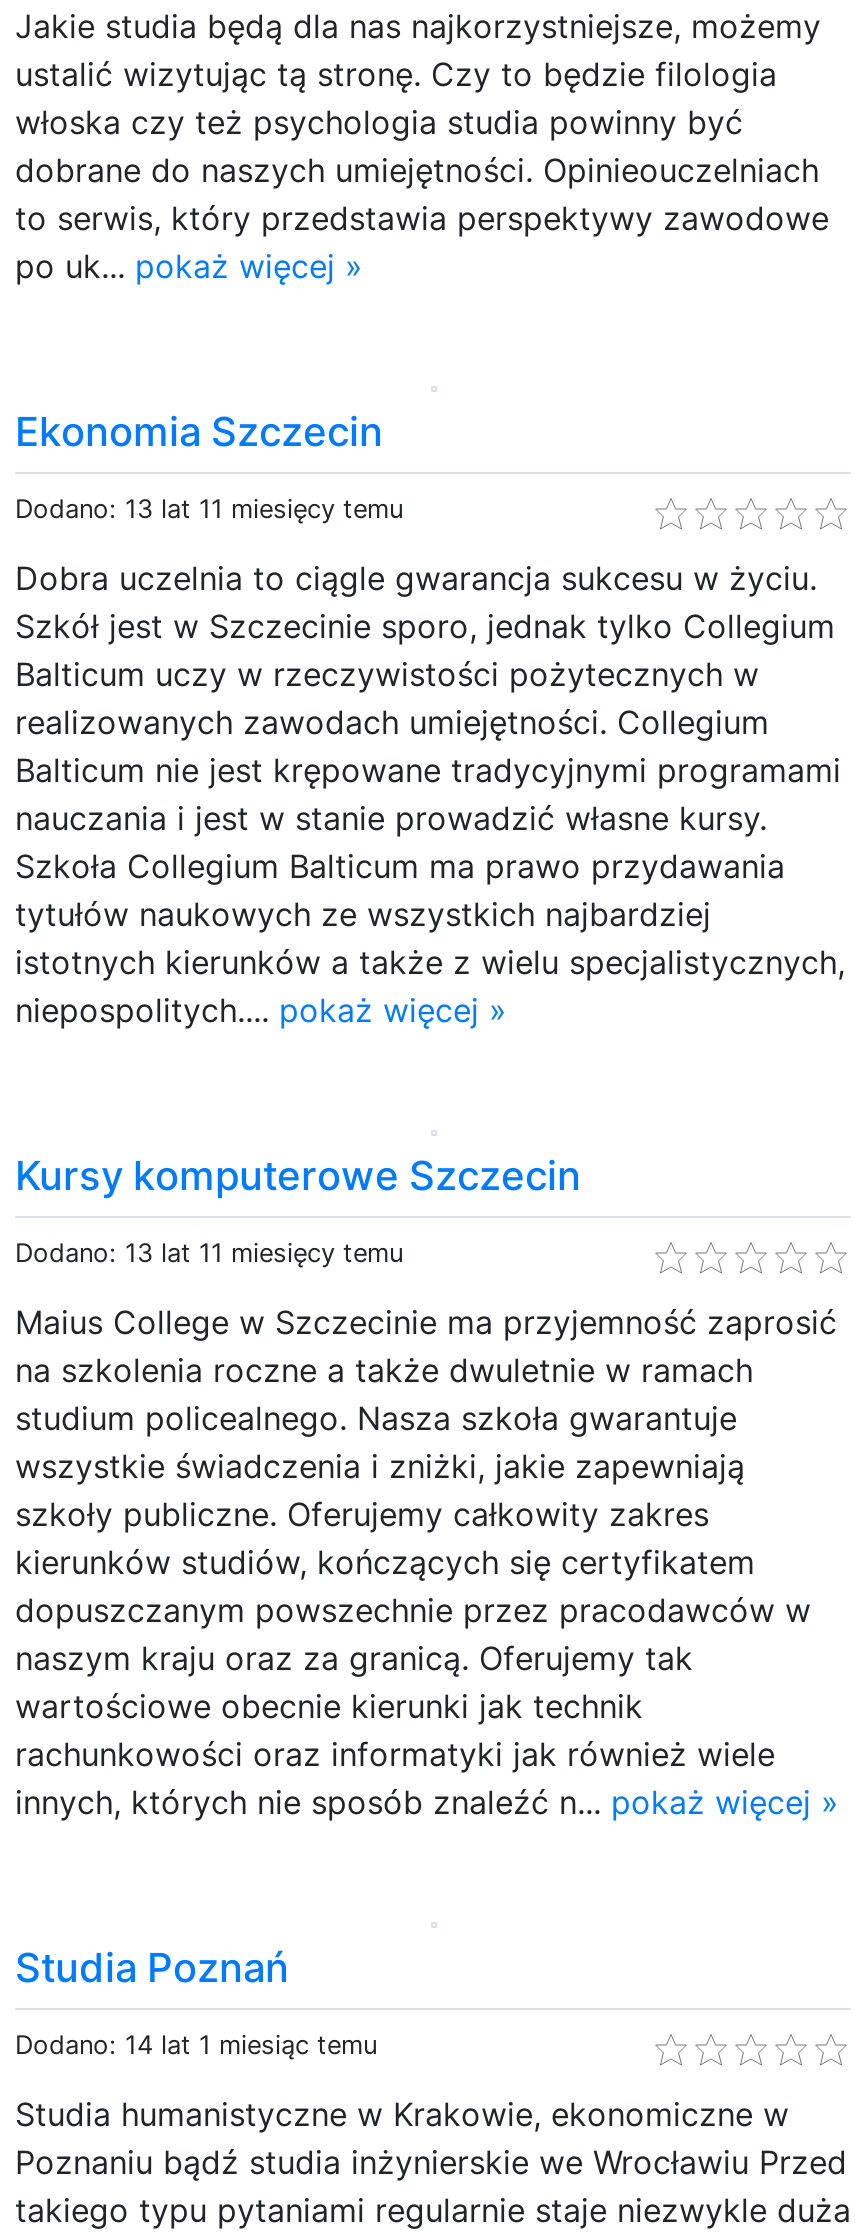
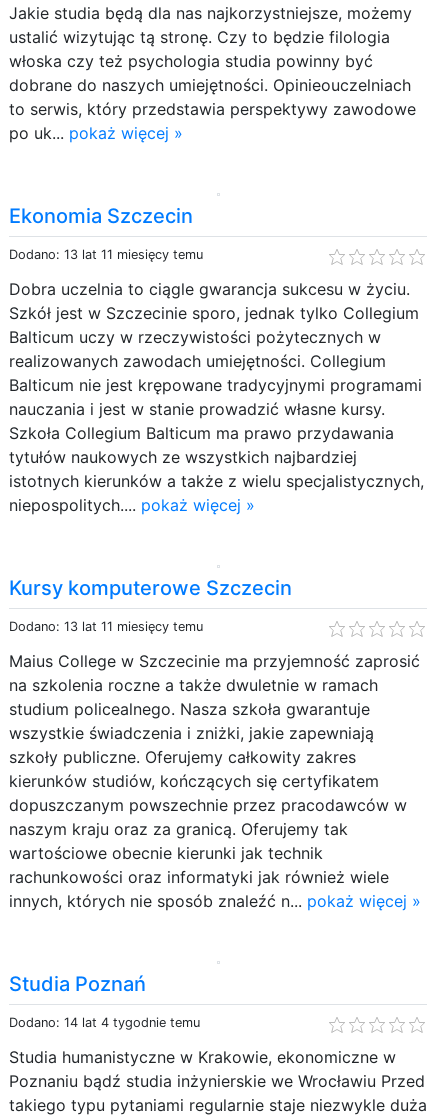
[15,2029,377,2059] Dodano: 14 lat 1 miesiąc temu -> [9,1015,200,1030] Dodano: 14 lat 4 tygodnie temu

